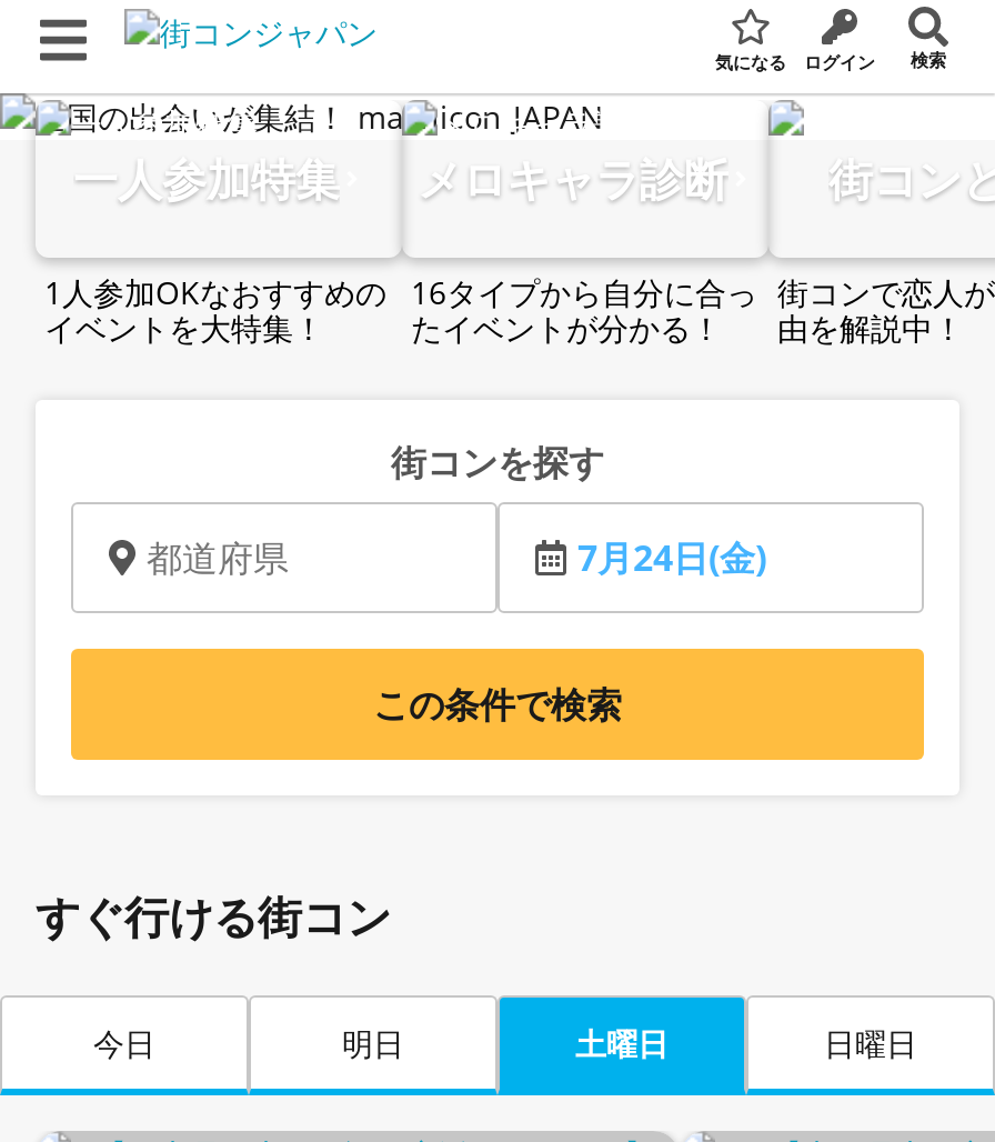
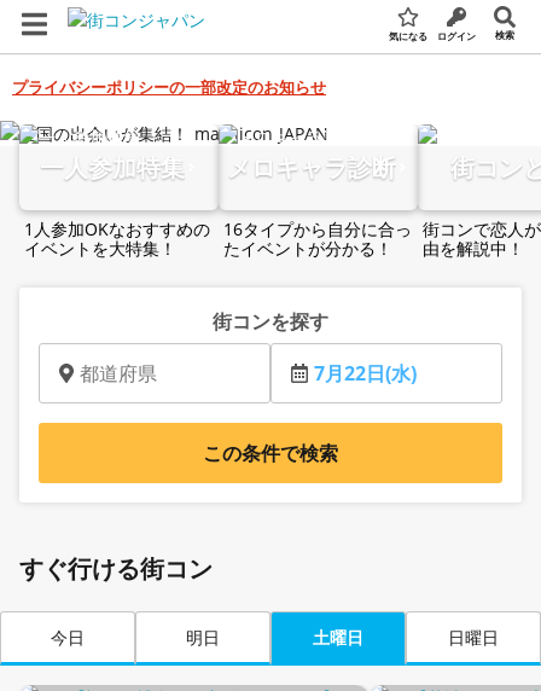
none -> [12,76,326,97] プライバシーポリシーの一部改定のお知らせ
[577,533,766,582] 7月24日(金) -> [314,360,417,387] 7月22日(水)

